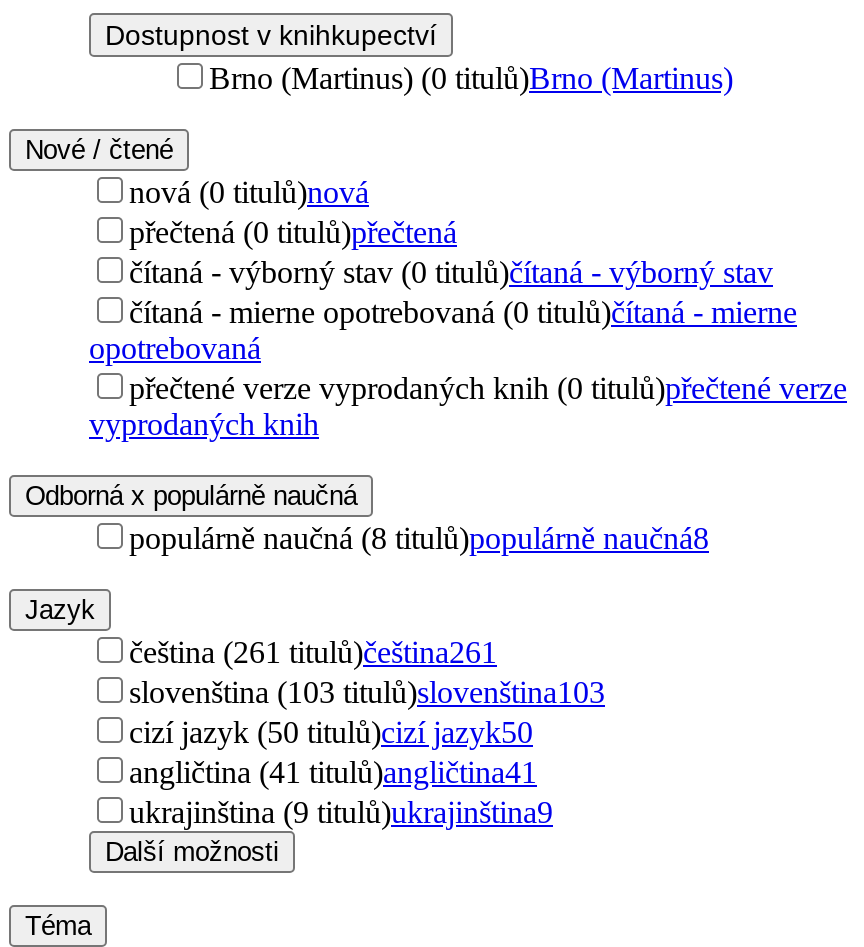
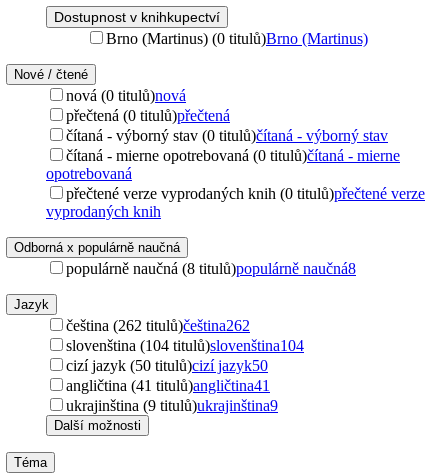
[129,634,497,668] čeština (261 titulů)čeština261 -> [66,317,250,334] čeština (262 titulů)čeština262
[129,674,605,708] slovenština (103 titulů)slovenština103 -> [66,337,304,354] slovenština (104 titulů)slovenština104

